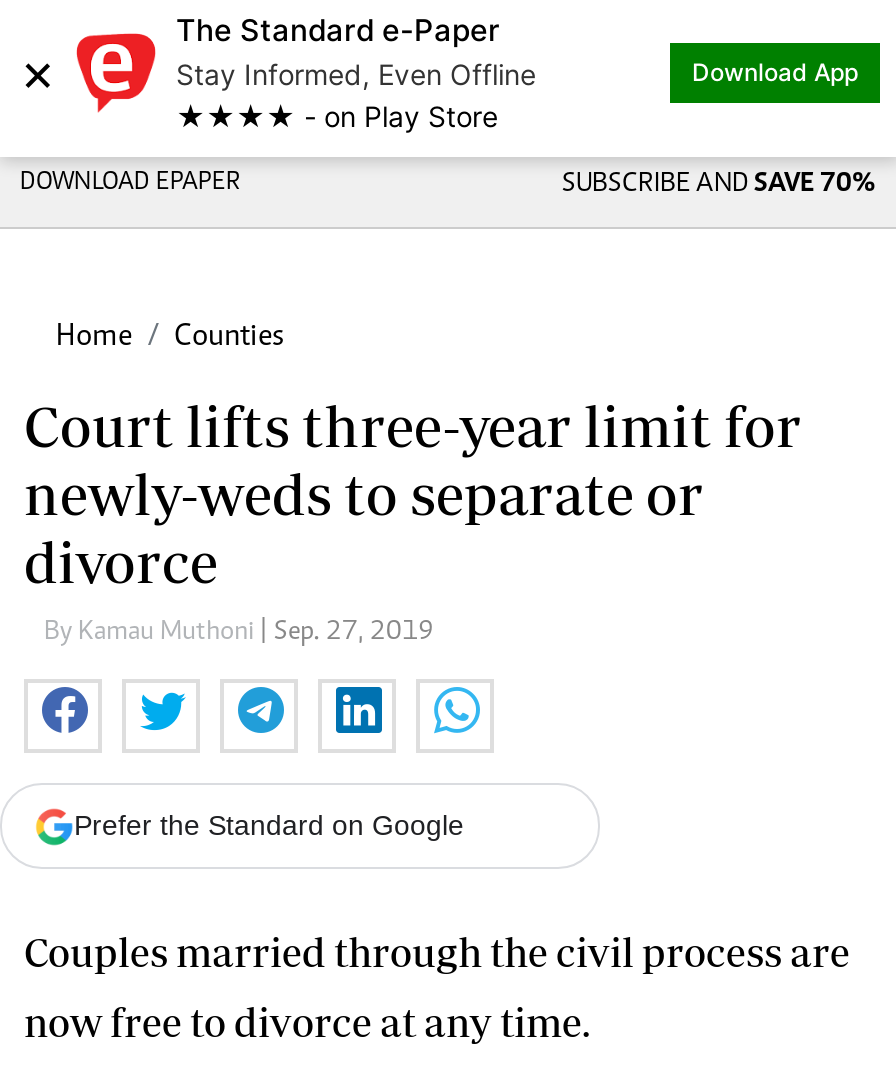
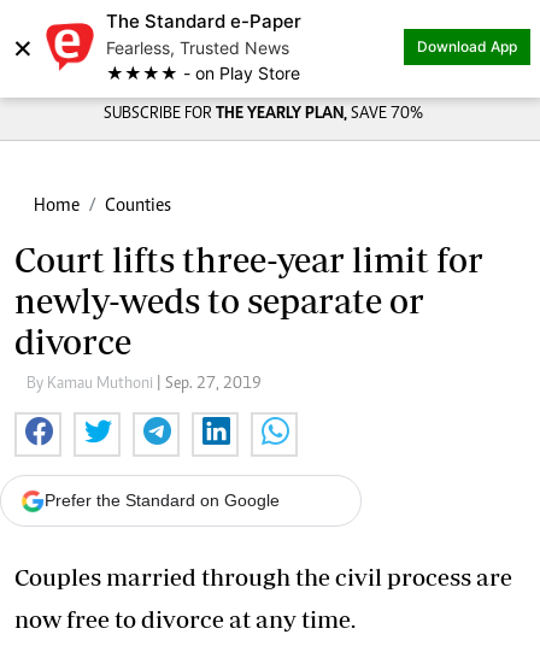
[176,57,536,91] Stay Informed, Even Offline -> [106,37,289,58] Fearless, Trusted News
[20,171,876,199] DOWNLOAD EPAPER | SUBSCRIBE AND SAVE 70% -> [103,106,422,123] SUBSCRIBE FOR THE YEARLY PLAN, SAVE 70%

